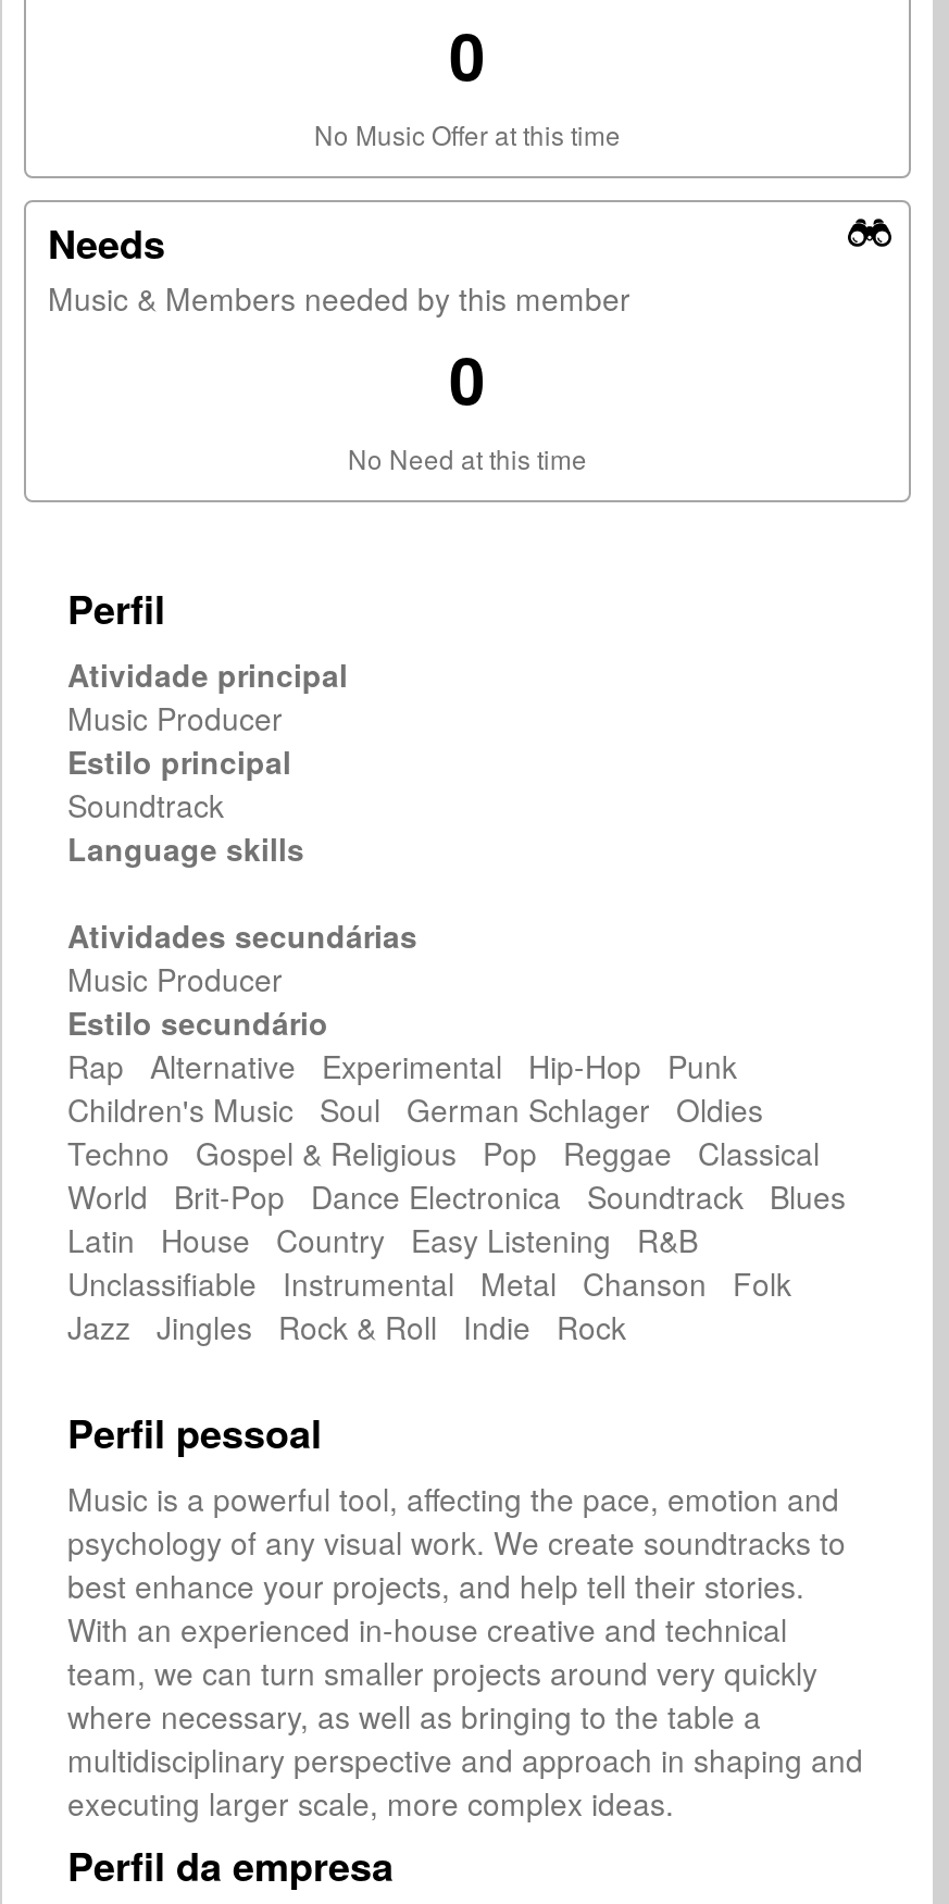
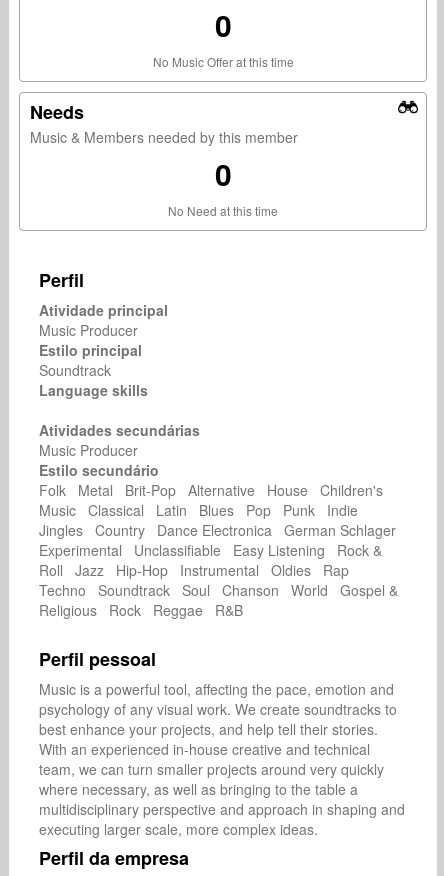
[67,1044,863,1348] Rap Alternative Experimental Hip-Hop Punk | Children's Music Soul German Schlager Oldies | Techno Gospel & Religious Pop Reggae Classical | World Brit-Pop Dance Electronica Soundtrack Blues | Latin House Country Easy Listening R&B | Unclassifiable Instrumental Metal Chanson Folk | Jazz Jingles Rock & Roll Indie Rock -> [39,480,404,620] Folk Metal Brit-Pop Alternative House Children's | Music Classical Latin Blues Pop Punk Indie | Jingles Country Dance Electronica German Schlager | Experimental Unclassifiable Easy Listening Rock & | Roll Jazz Hip-Hop Instrumental Oldies Rap | Techno Soundtrack Soul Chanson World Gospel & | Religious Rock Reggae R&B

